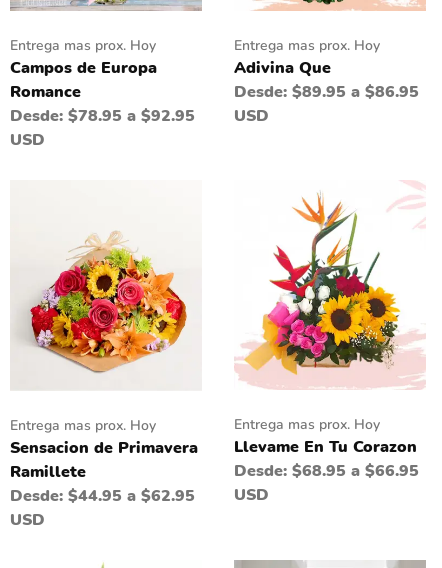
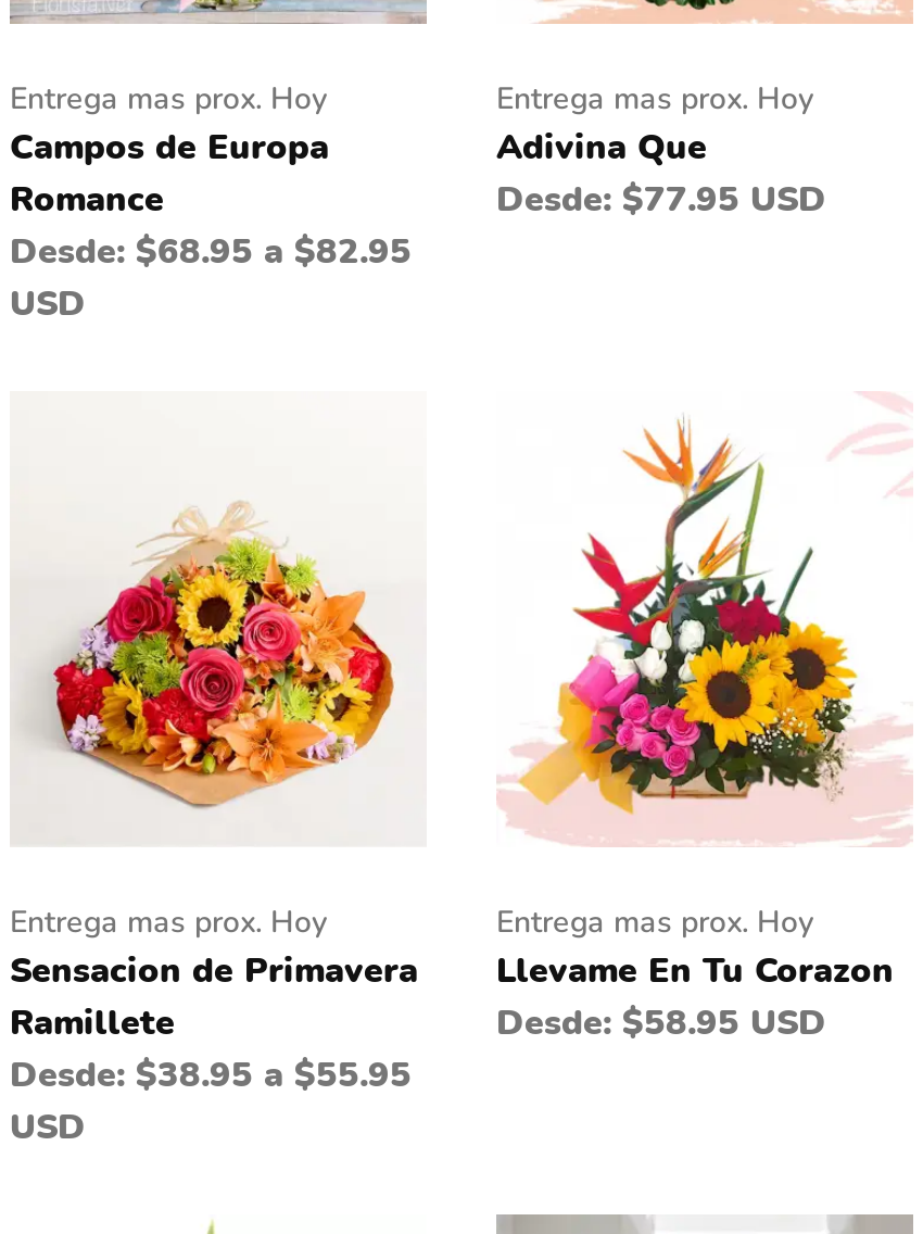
[234,81,419,127] Desde: $89.95 a $86.95 | USD -> [496,176,826,224] Desde: $77.95 USD
[10,105,195,127] Desde: $78.95 a $92.95 -> [10,229,412,276] Desde: $68.95 a $82.95
[234,460,419,506] Desde: $68.95 a $66.95 | USD -> [496,1000,826,1047] Desde: $58.95 USD
[10,485,195,507] Desde: $44.95 a $62.95 -> [10,1053,412,1101] Desde: $38.95 a $55.95

